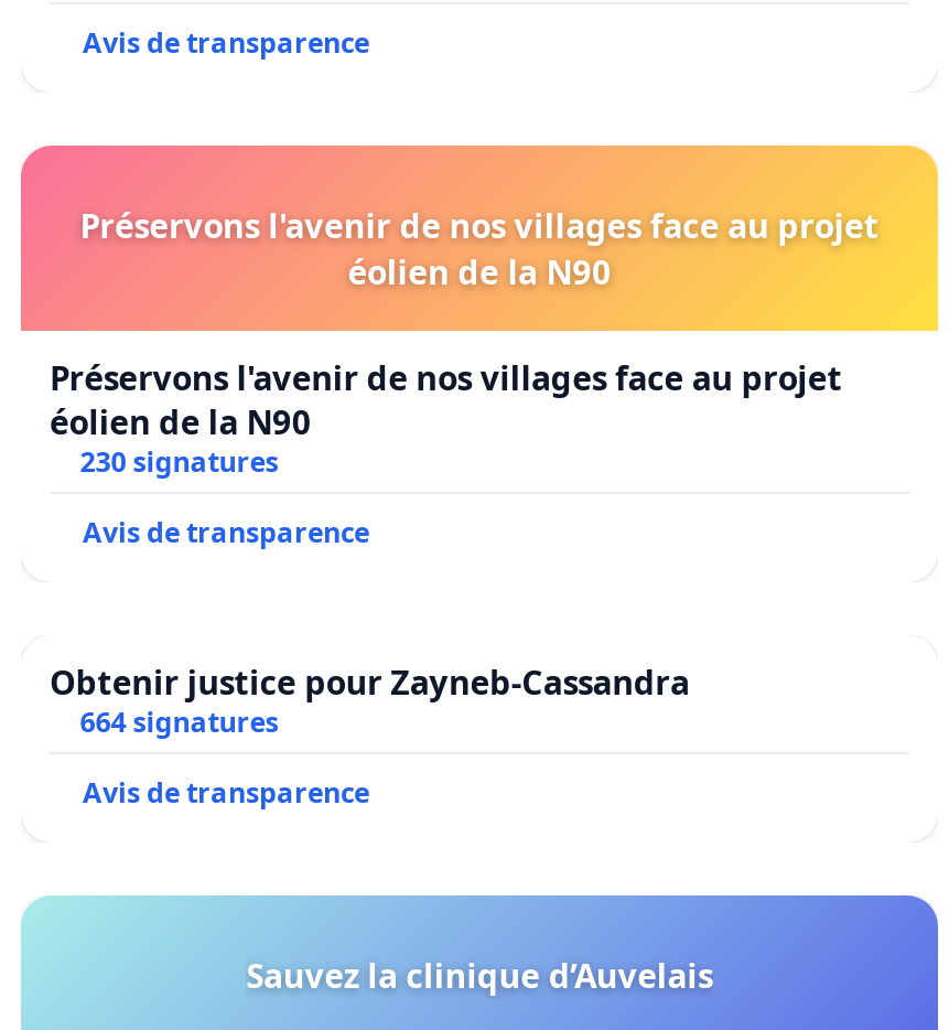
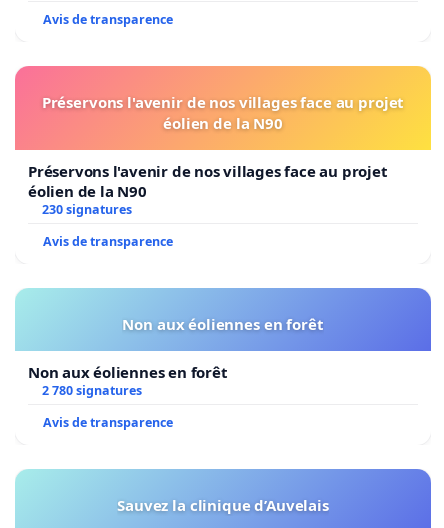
[50,660,689,742] Obtenir justice pour Zayneb-Cassandra | 664 signatures -> [28,314,323,399] Non aux éoliennes en forêt | Non aux éoliennes en forêt | 2 780 signatures

